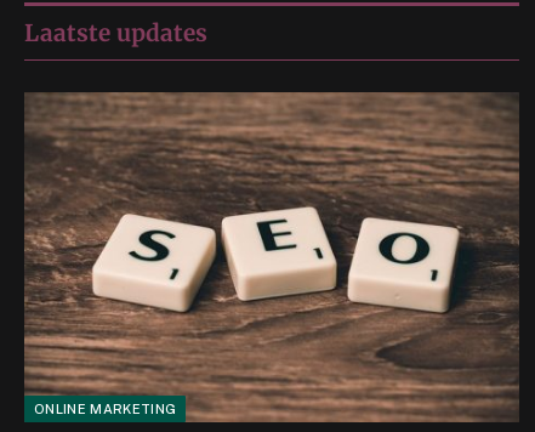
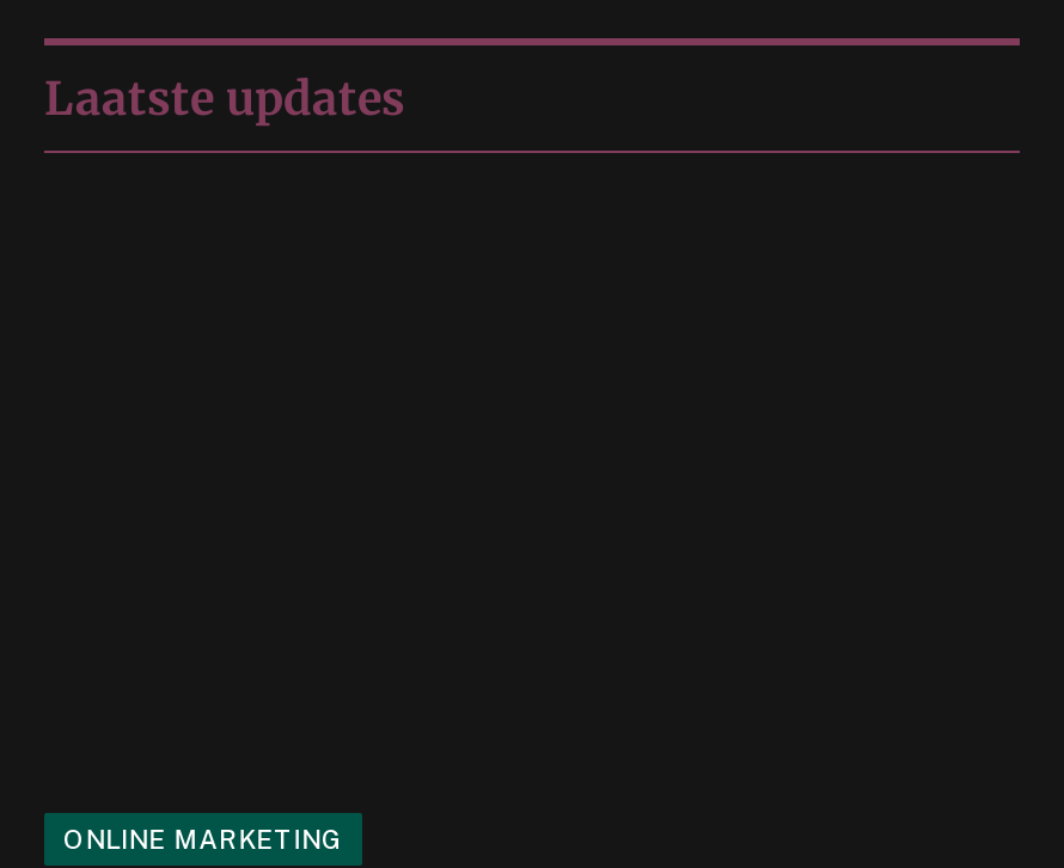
[23,91,520,424] [image] -> none

